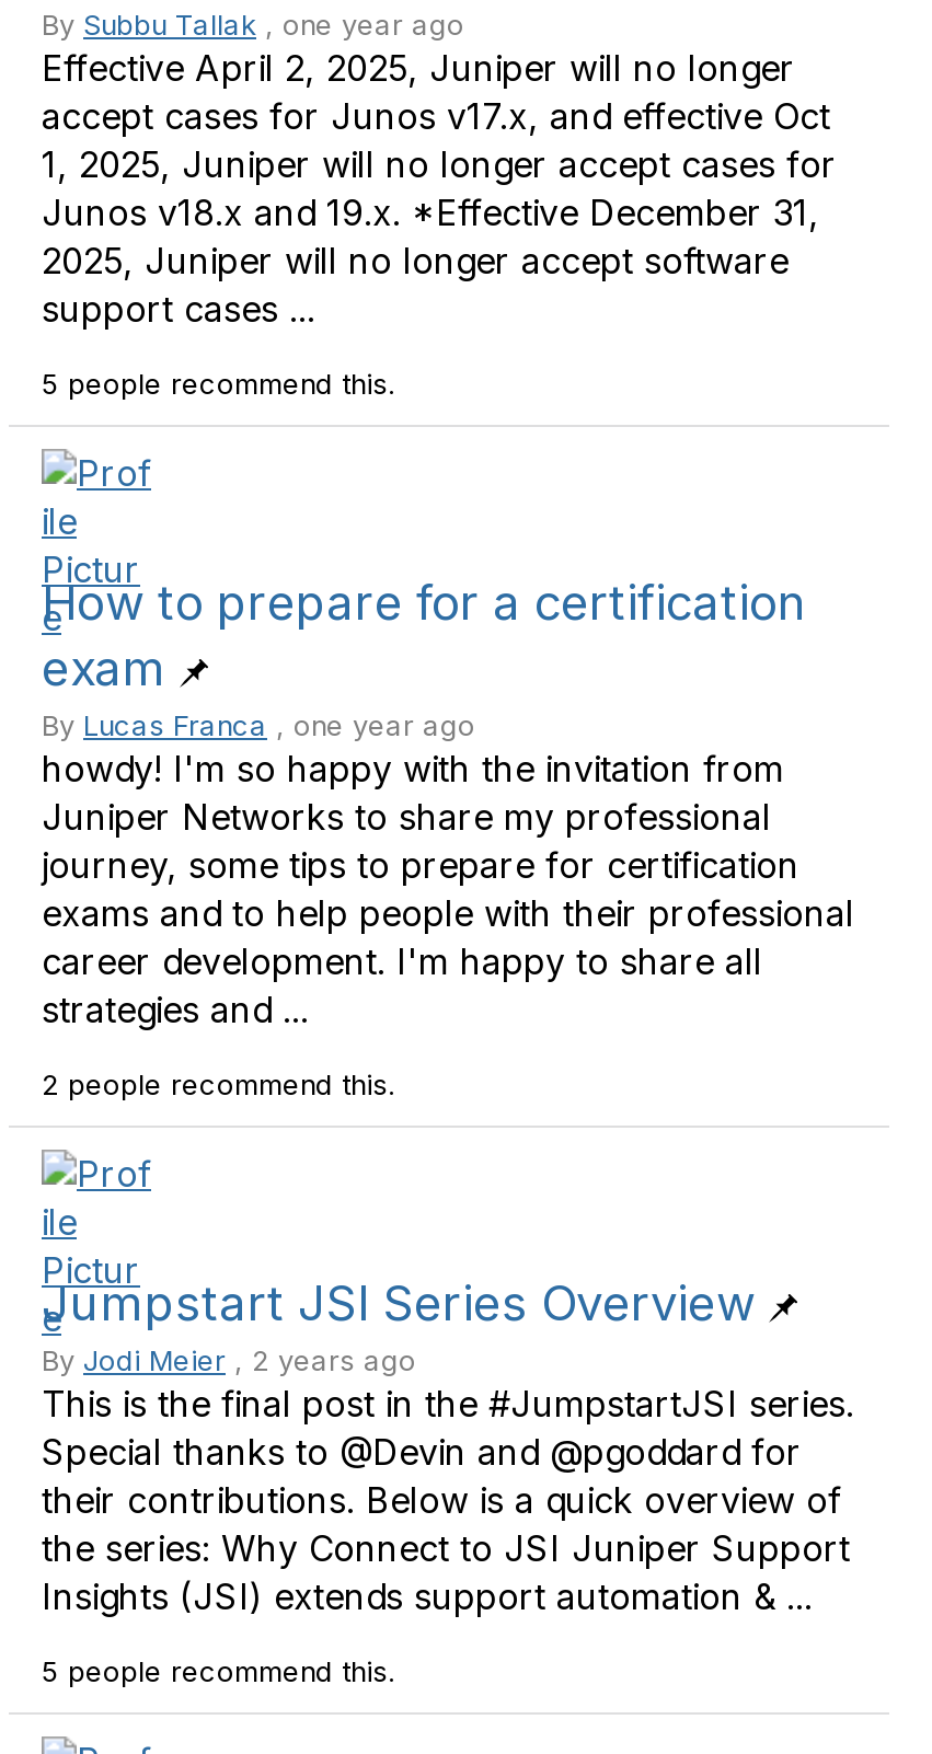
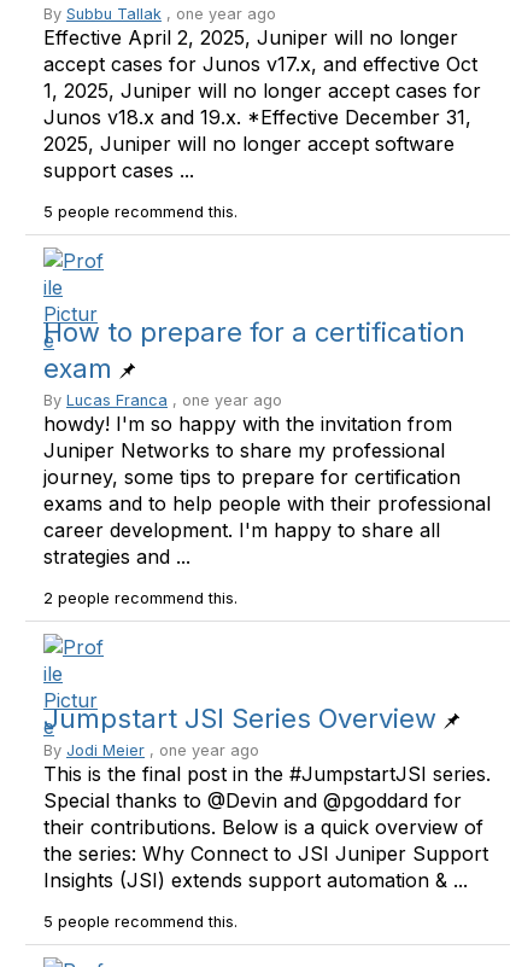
[42,1345,416,1377] By Jodi Meier, 2 years ago -> [43,741,259,759] By Jodi Meier, one year ago

